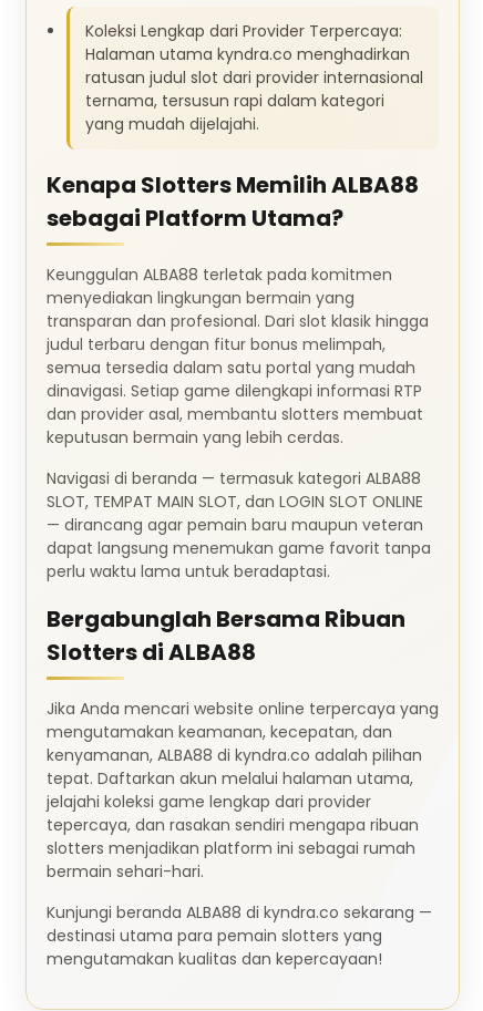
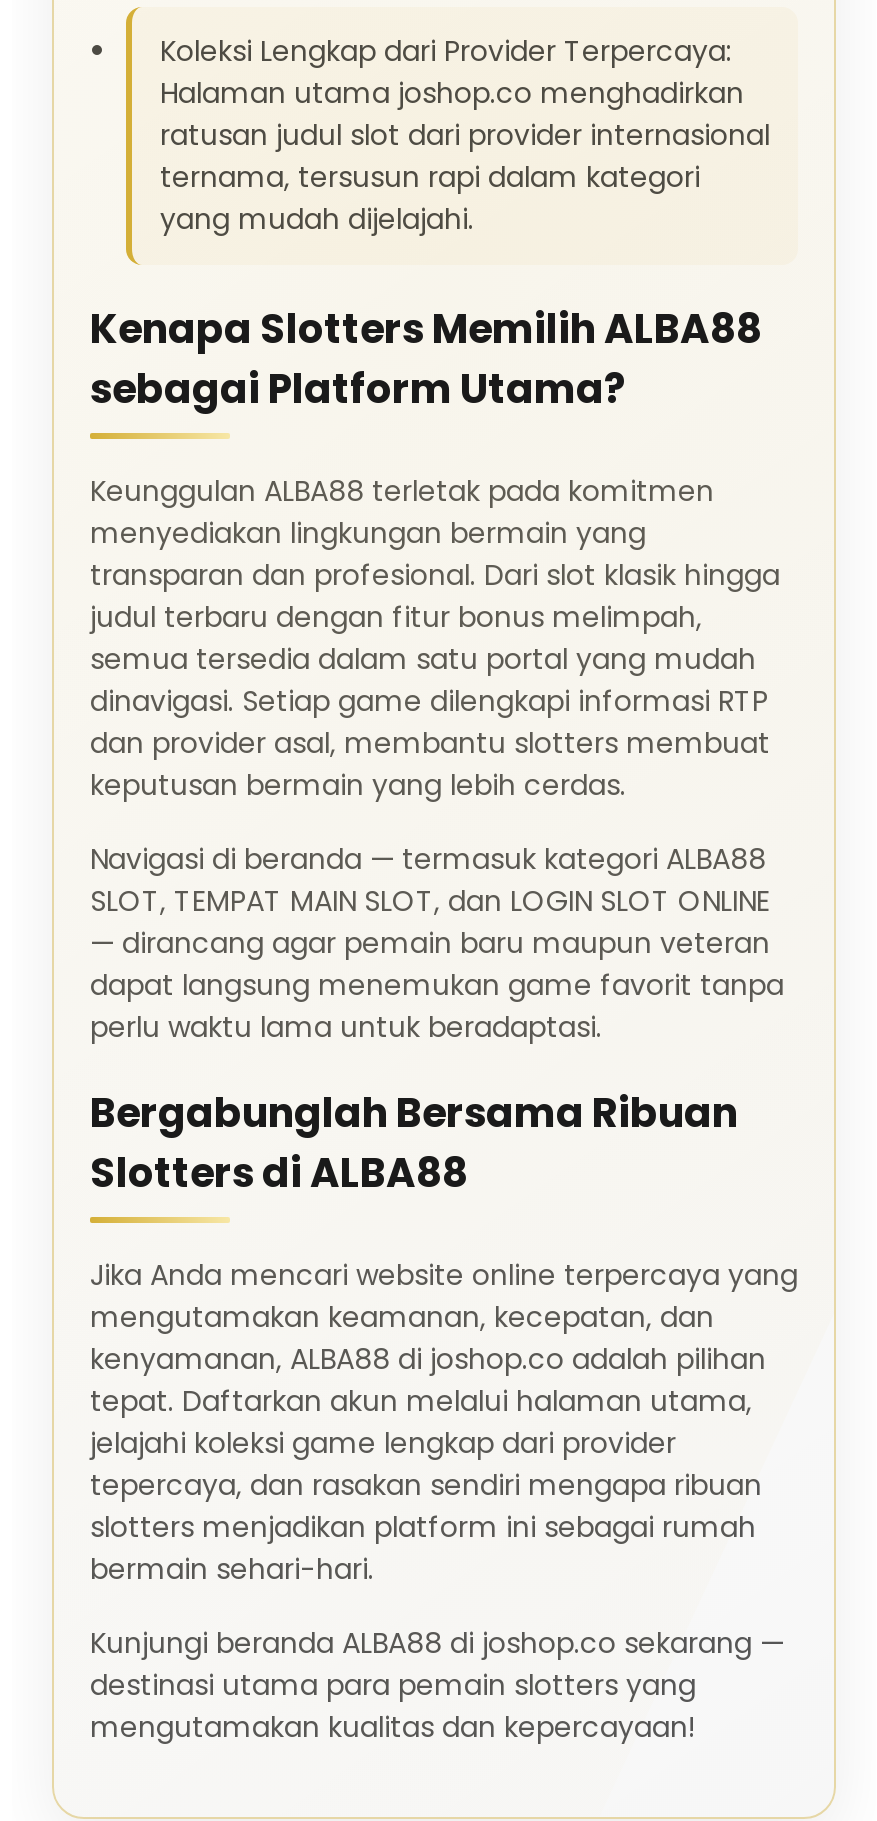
[85,44,410,66] Halaman utama kyndra.co menghadirkan -> [160,74,744,114] Halaman utama joshop.co menghadirkan
[47,744,422,766] kenyamanan, ALBA88 di kyndra.co adalah pilihan -> [90,1338,766,1378] kenyamanan, ALBA88 di joshop.co adalah pilihan
[47,901,432,923] Kunjungi beranda ALBA88 di kyndra.co sekarang — -> [90,1622,784,1662] Kunjungi beranda ALBA88 di joshop.co sekarang —

